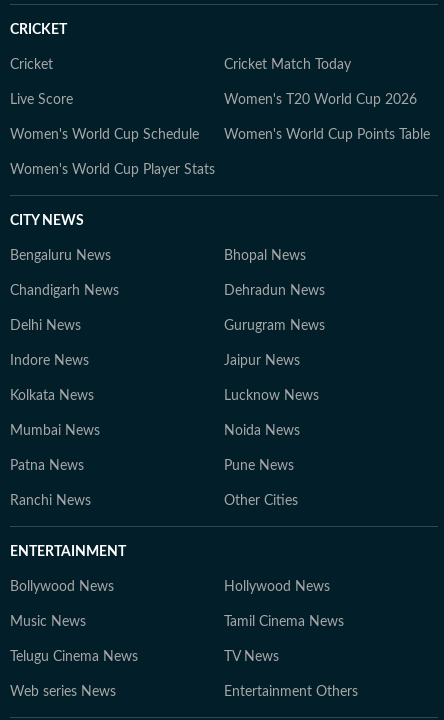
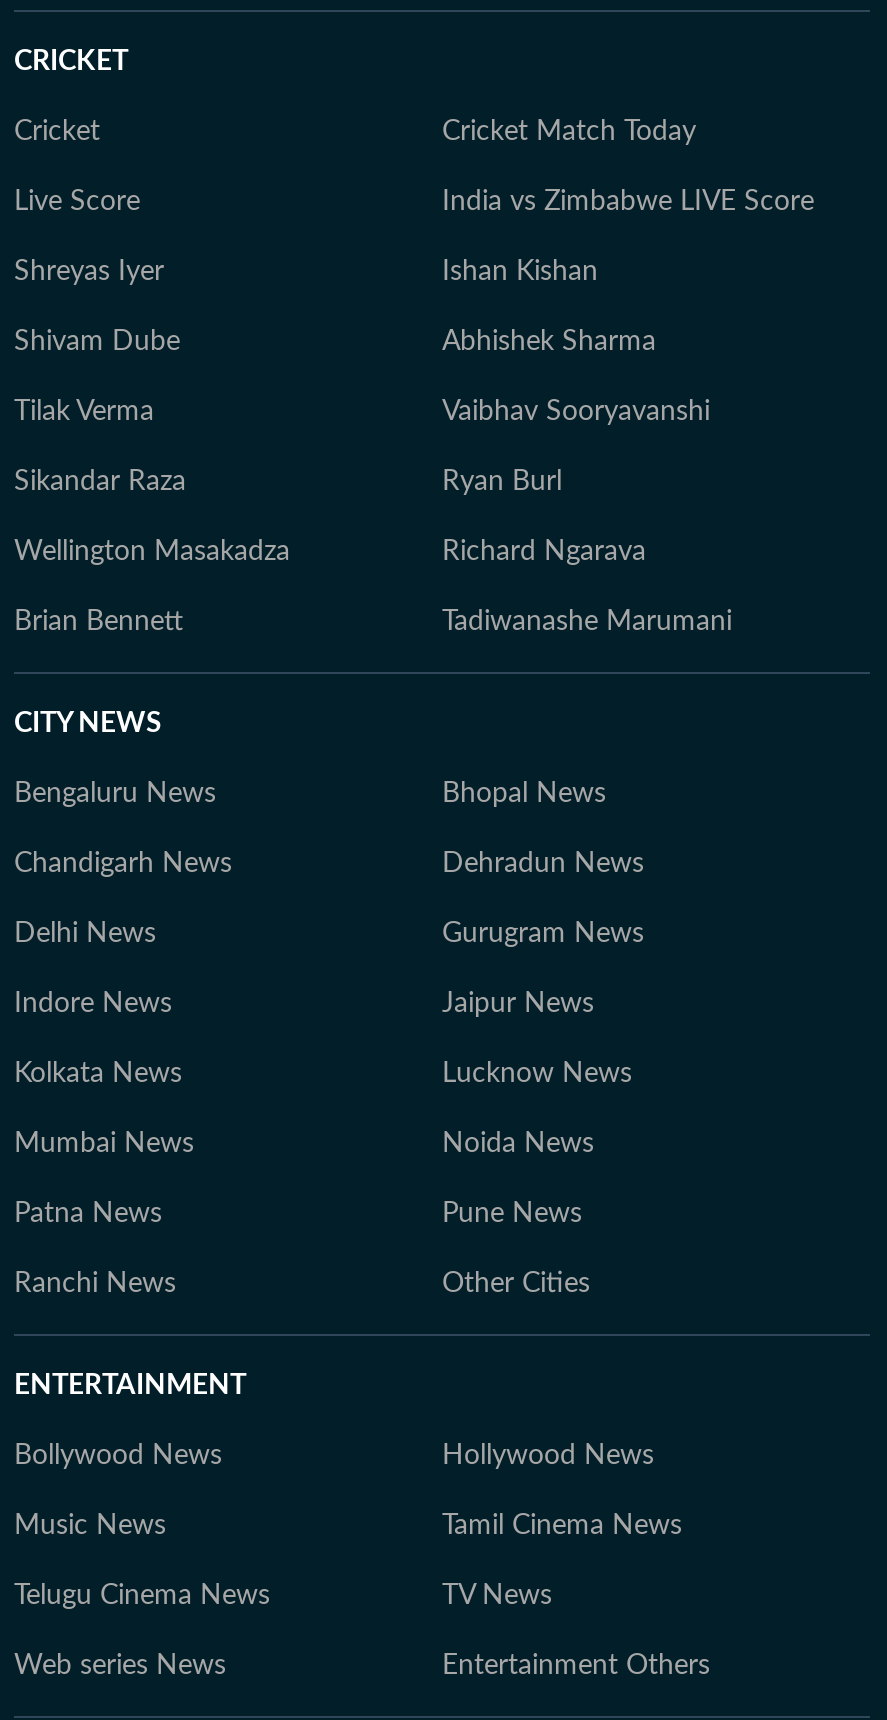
[10,93,430,177] Women's T20 World Cup 2026 | Women's World Cup Schedule | Women's World Cup Points Table | Women's World Cup Player Stats -> [14,188,814,636] India vs Zimbabwe LIVE Score | Shreyas Iyer | Ishan Kishan | Shivam Dube | Abhishek Sharma | Tilak Verma | Vaibhav Sooryavanshi | Sikandar Raza | Ryan Burl | Wellington Masakadza | Richard Ngarava | Brian Bennett | Tadiwanashe Marumani

